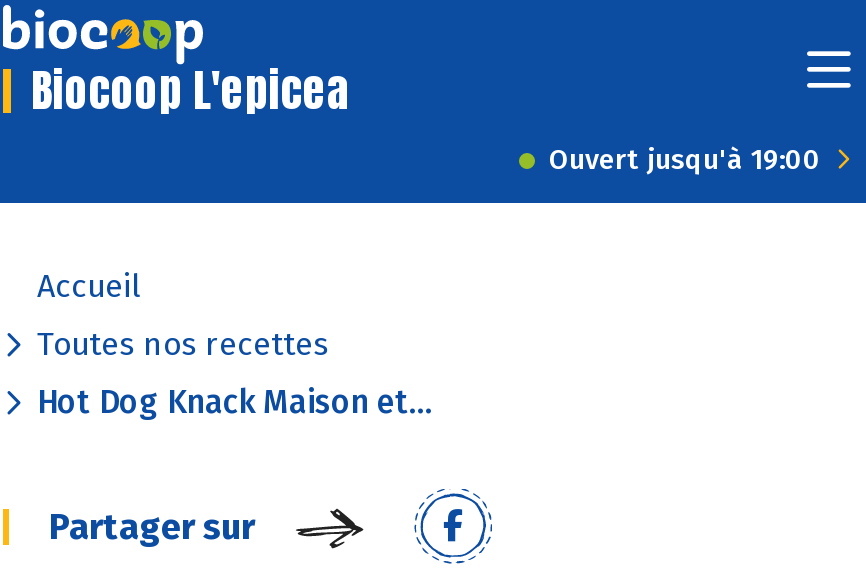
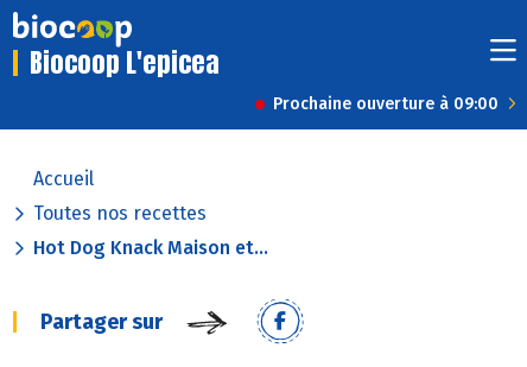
[549,143,821,177] Ouvert jusqu'à 19:00 -> [273,94,499,114] Prochaine ouverture à 09:00

